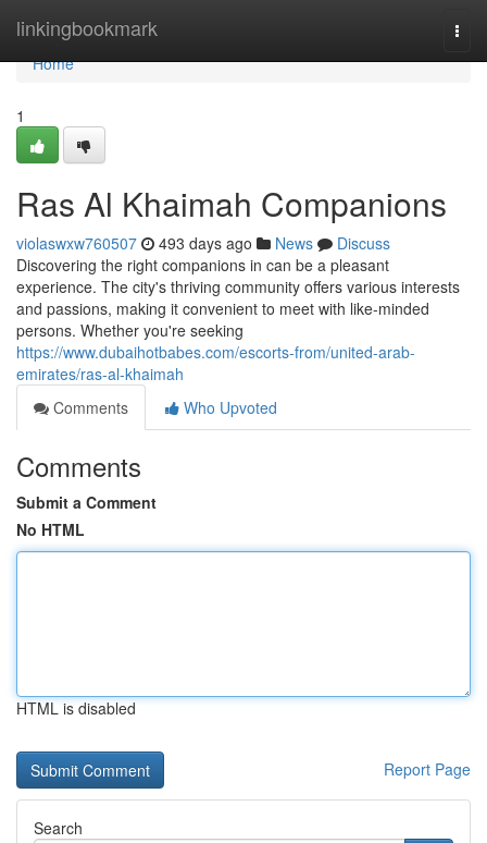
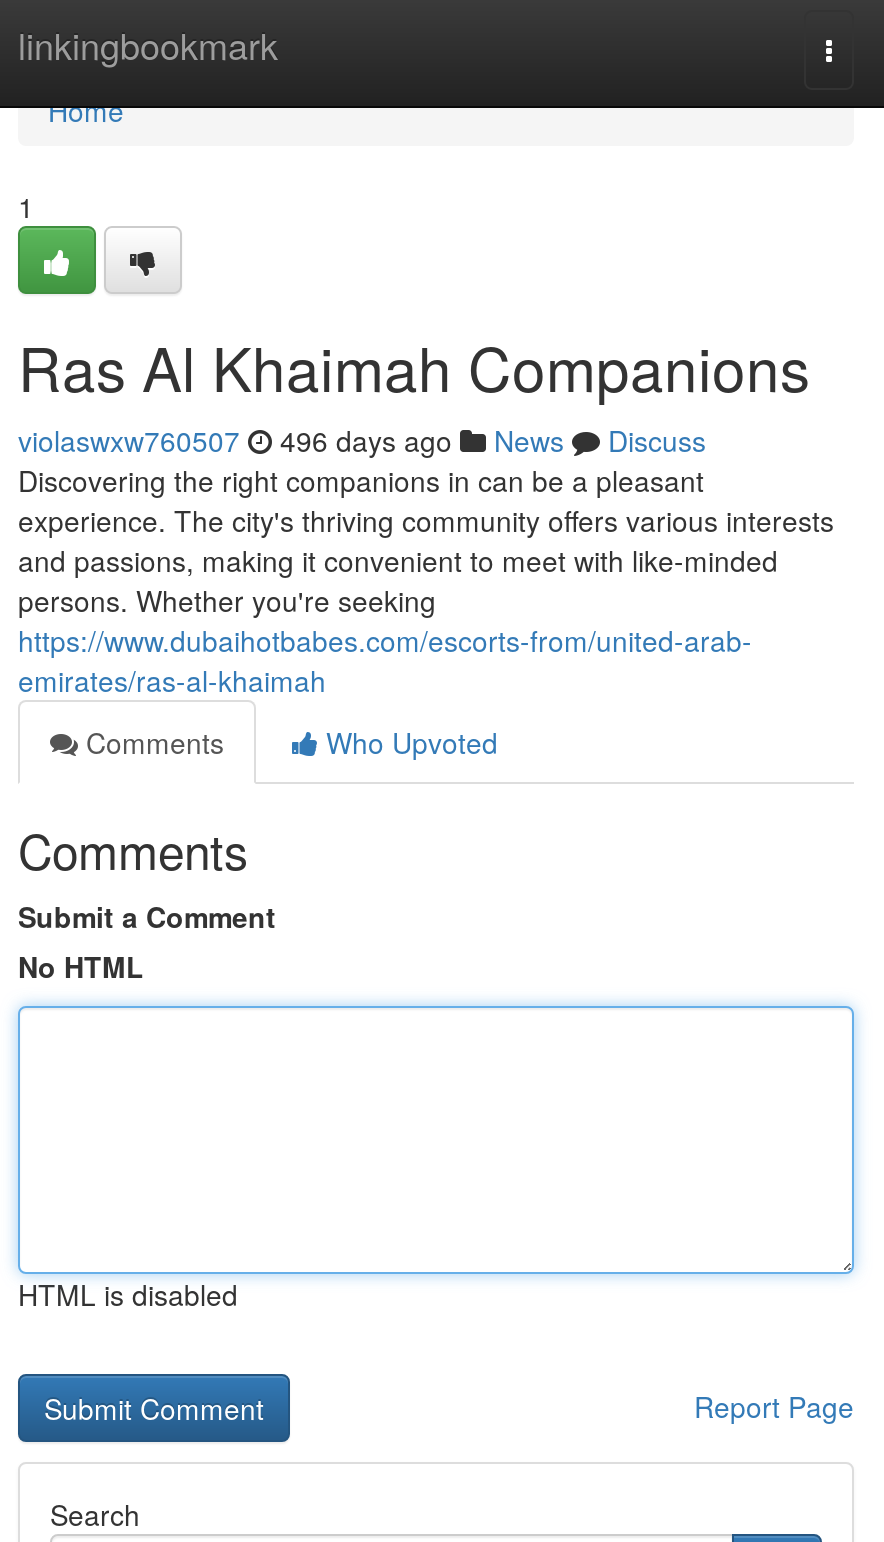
[16,232,390,254] violaswxw760507 493 days ago News Discuss -> [18,420,706,460] violaswxw760507 496 days ago News Discuss

